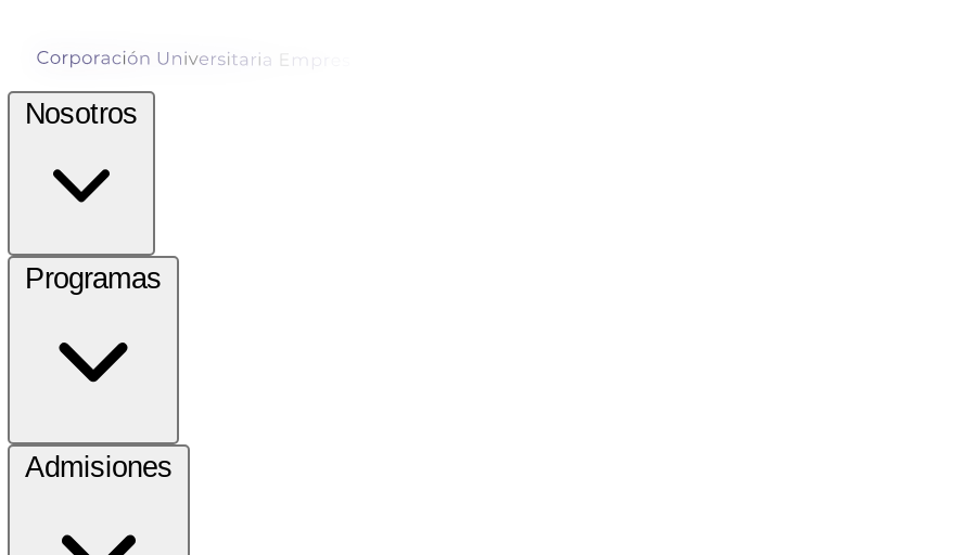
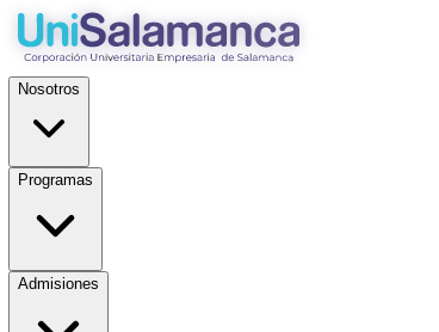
none -> [16,11,302,63] [image]

